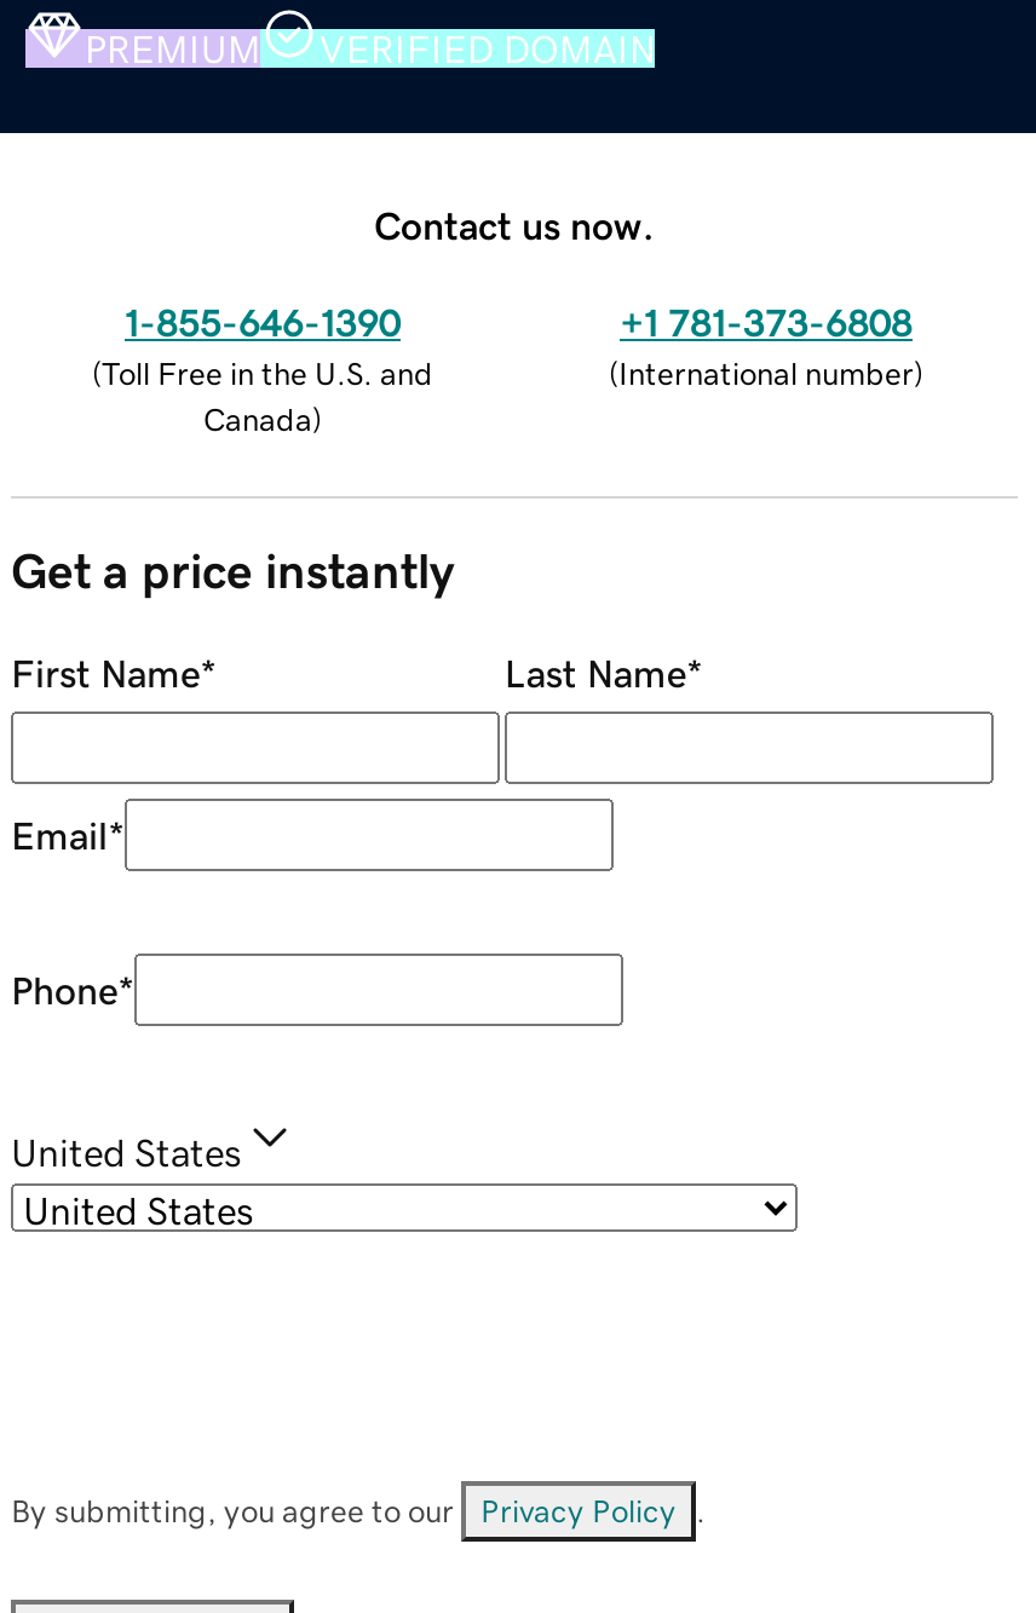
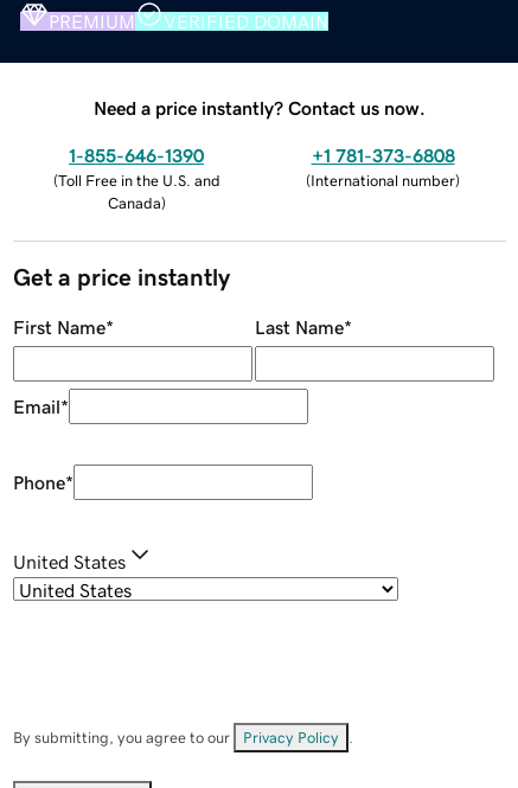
[374,205,655,243] Contact us now. -> [94,98,426,117] Need a price instantly? Contact us now.

